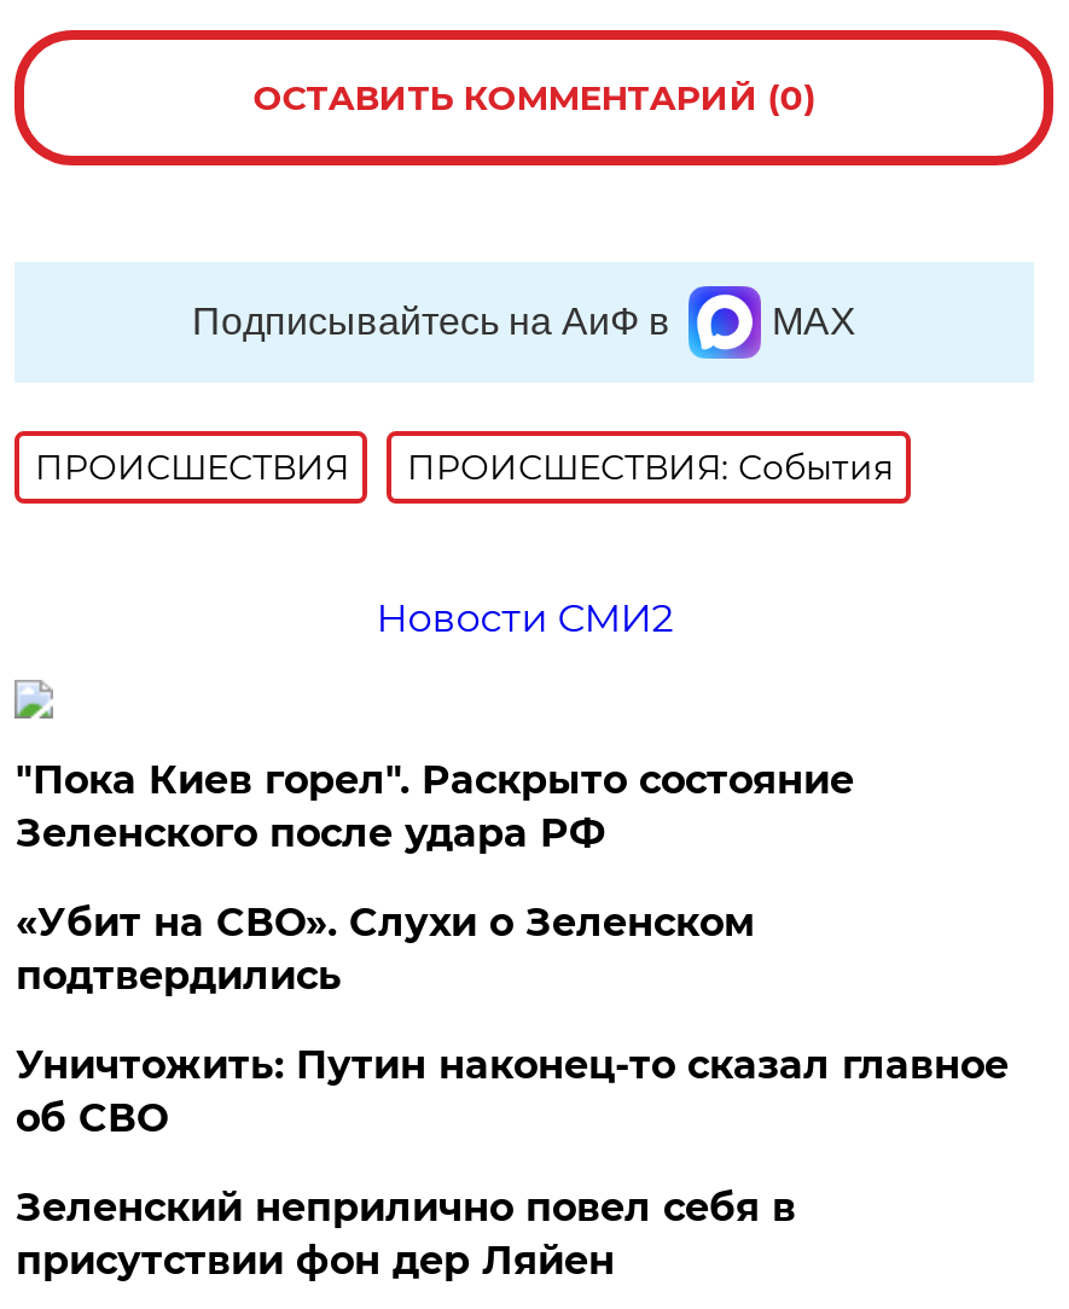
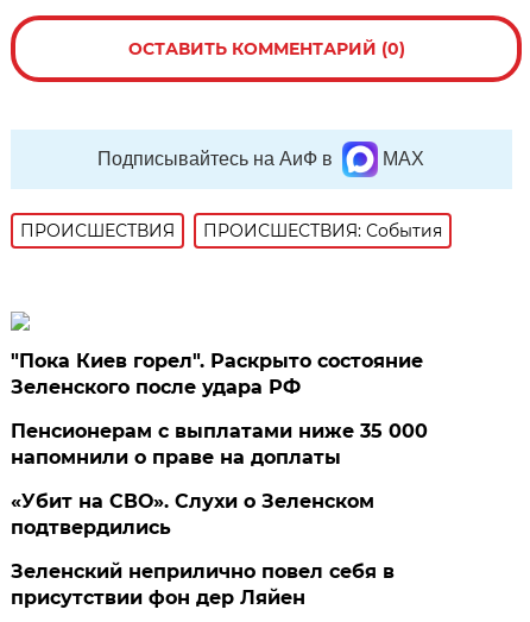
[376,595,673,641] Новости СМИ2 -> none
none -> [11,420,428,469] Пенсионерам с выплатами ниже 35 000 | напомнили о праве на доплаты
moved [15,900,755,999] -> [11,490,375,539]: «Убит на СВО». Слухи о Зеленском | подтвердились
[15,1042,1008,1141] Уничтожить: Путин наконец-то сказал главное | об СВО -> none

